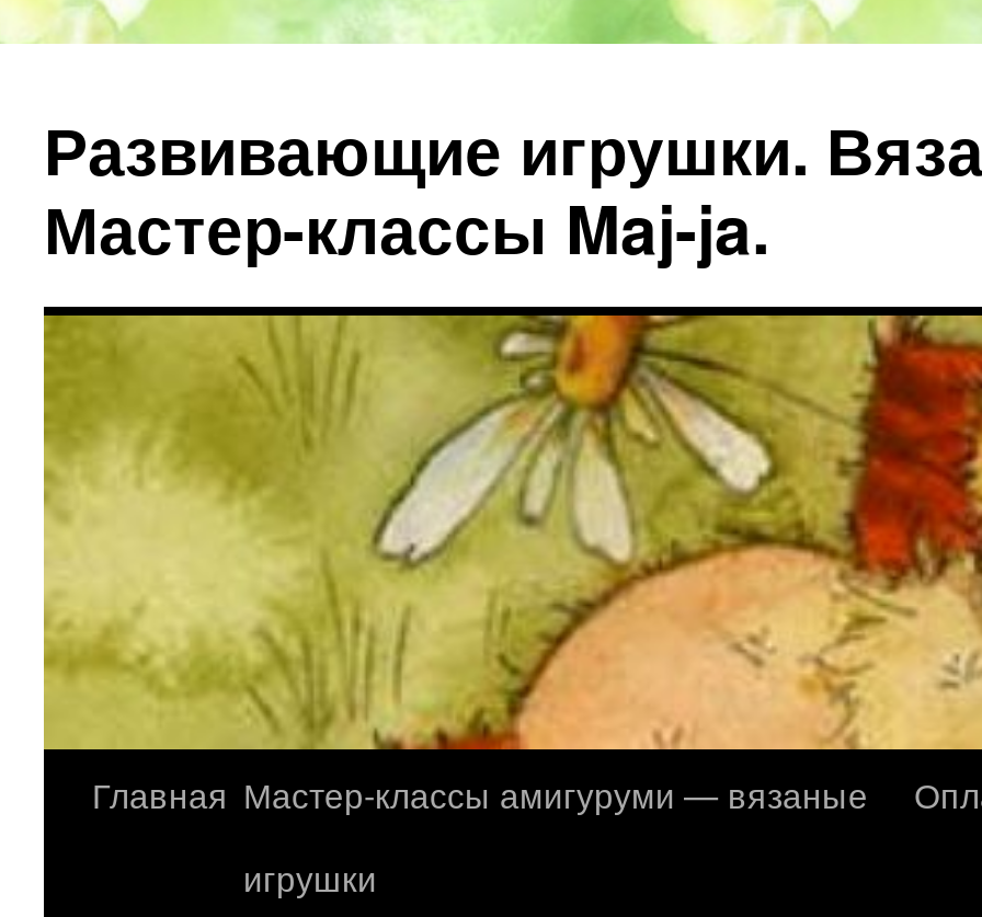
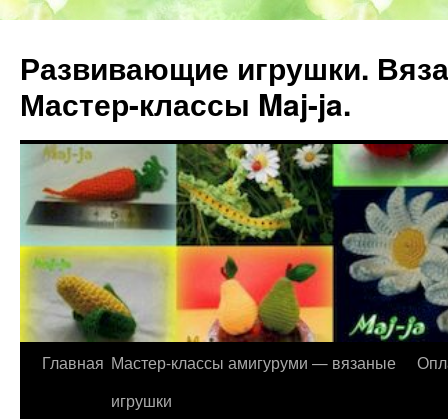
[42,313,975,752] [image] -> [19,143,445,343] [image]

